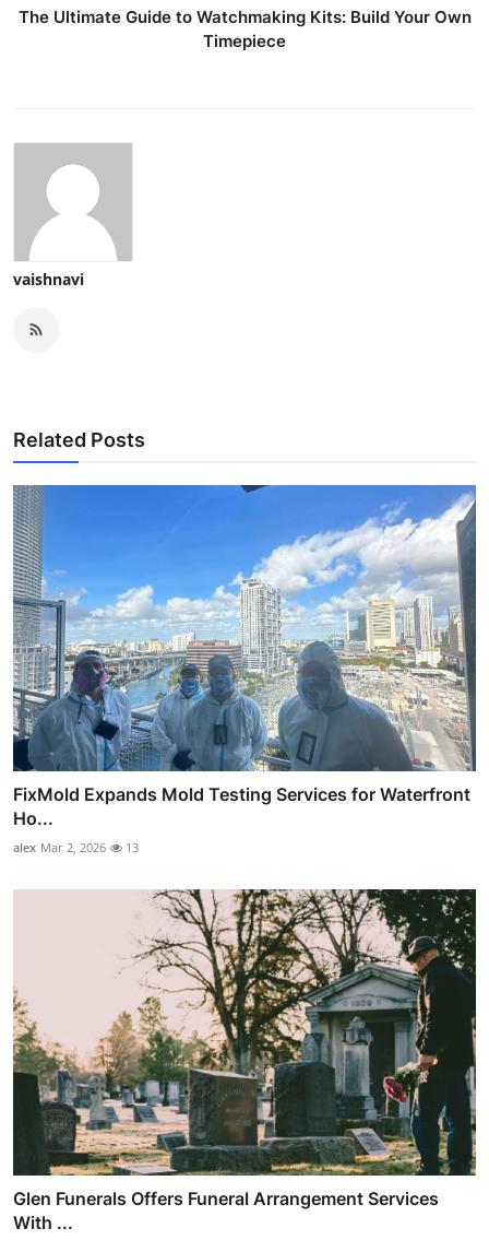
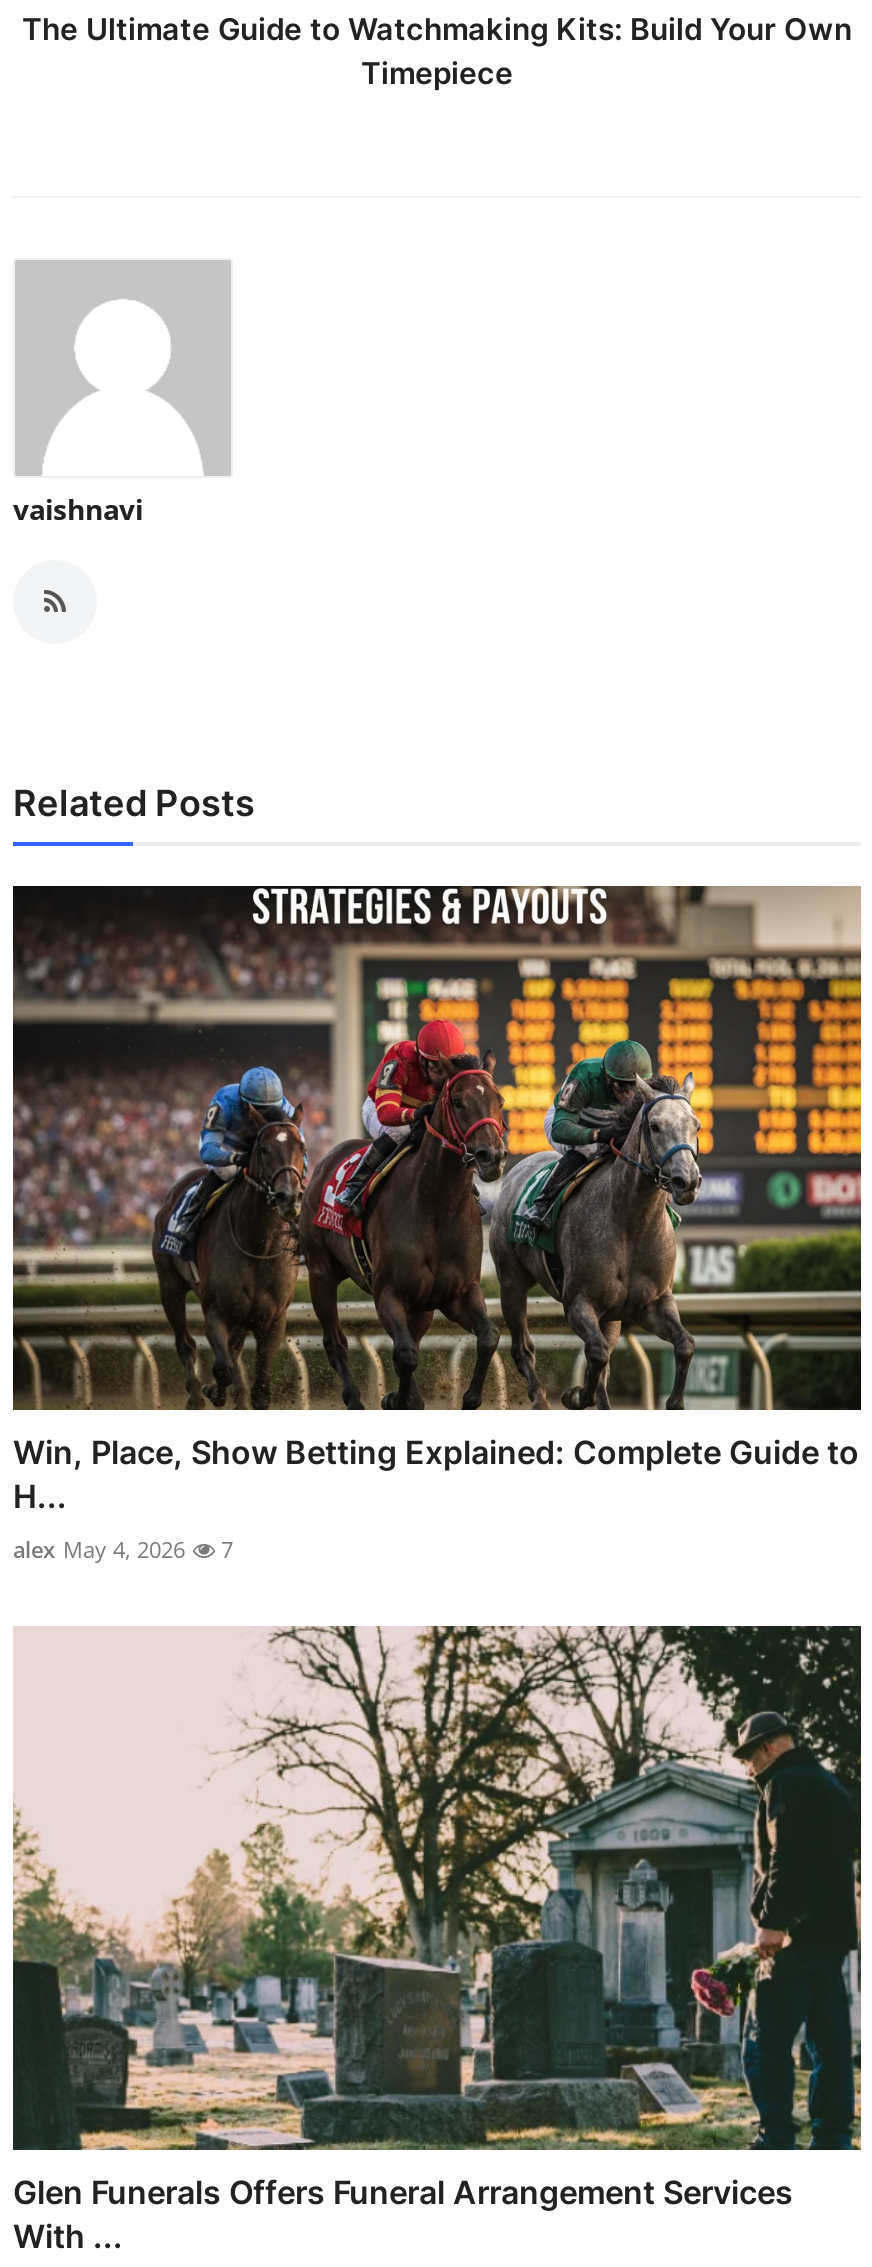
[12,484,477,855] [image] | FixMold Expands Mold Testing Services for Waterfront | Ho... | alex Mar 2, 2026 | 13 -> [11,884,863,1564] [image] | Win, Place, Show Betting Explained: Complete Guide to | H... | alex May 4, 2026 | 7

